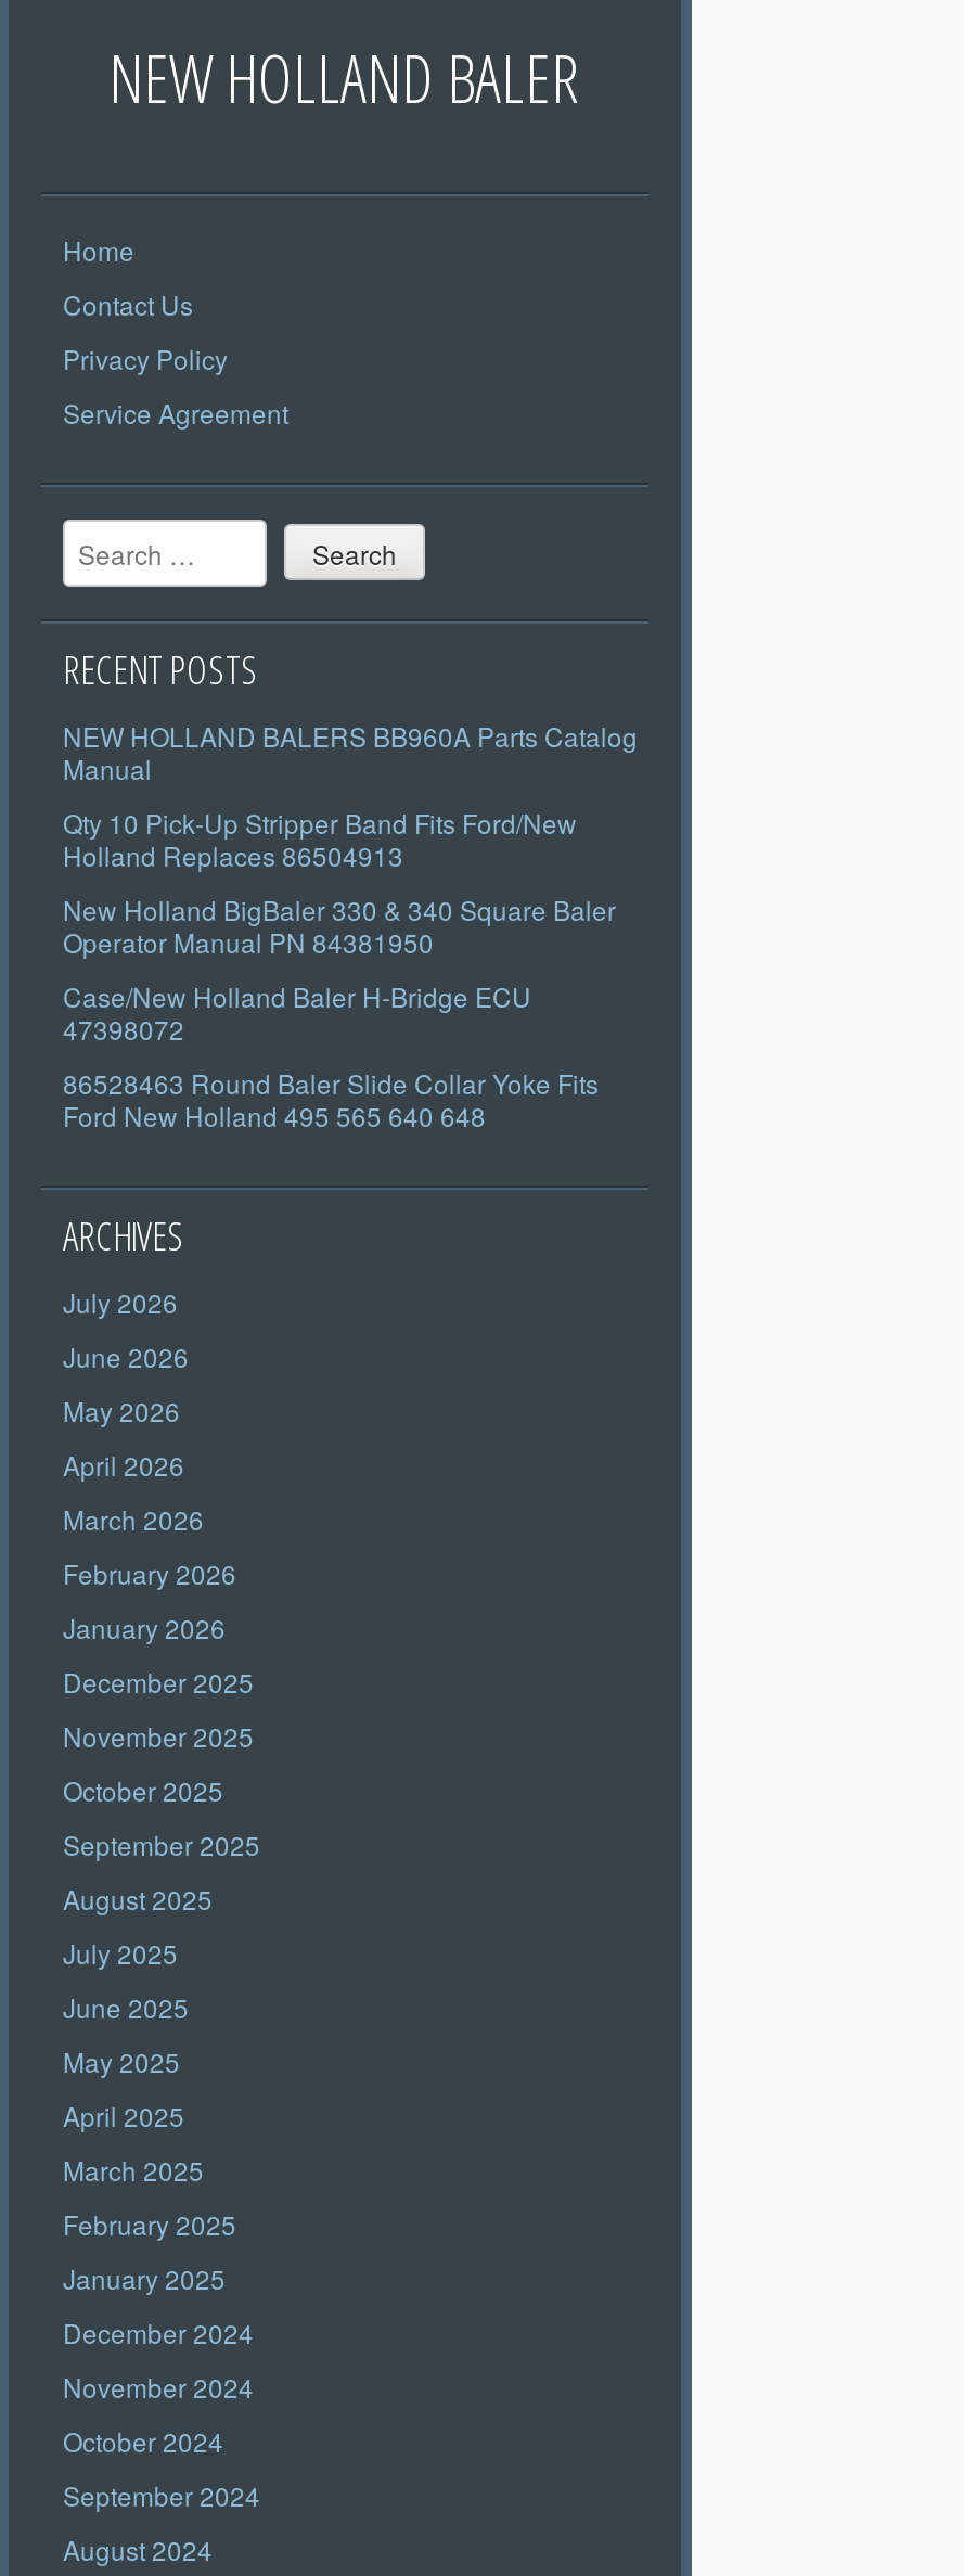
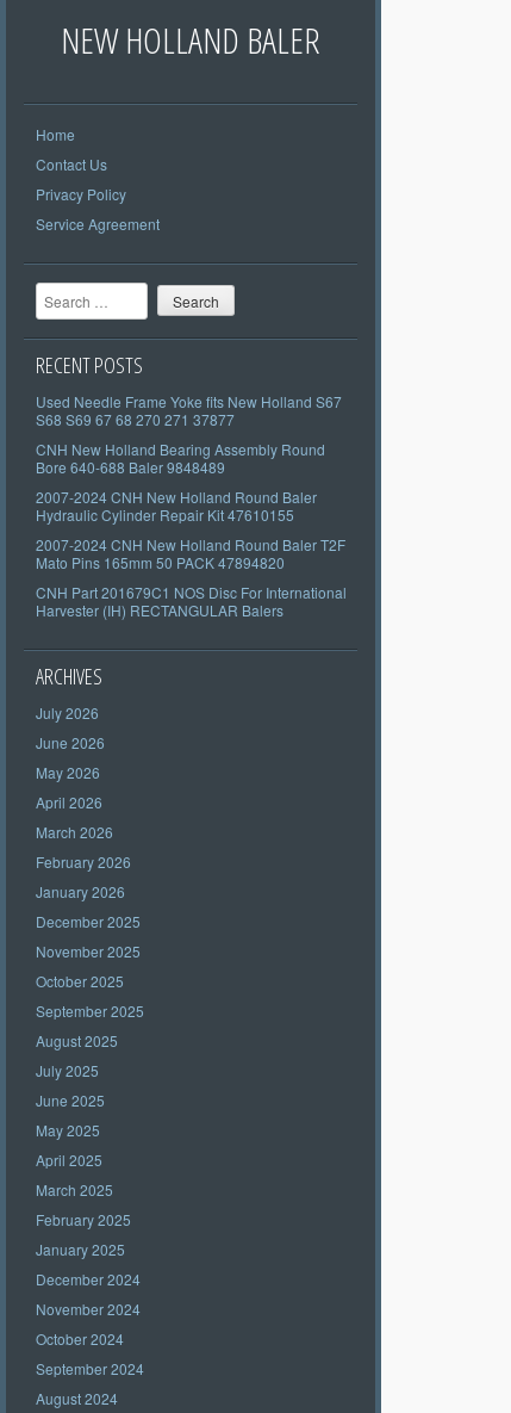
[63,717,638,787] NEW HOLLAND BALERS BB960A Parts Catalog | Manual -> [36,391,342,430] Used Needle Frame Yoke fits New Holland S67 | S68 S69 67 68 270 271 37877
[63,804,577,874] Qty 10 Pick-Up Stripper Band Fits Ford/New | Holland Replaces 86504913 -> [36,439,325,477] CNH New Holland Bearing Assembly Round | Bore 640-688 Baler 9848489
[63,891,616,960] New Holland BigBaler 330 & 340 Square Baler | Operator Manual PN 84381950 -> [36,487,317,525] 2007-2024 CNH New Holland Round Baler | Hydraulic Cylinder Repair Kit 47610155
[63,978,531,1047] Case/New Holland Baler H-Bridge ECU | 47398072 -> [36,534,345,573] 2007-2024 CNH New Holland Round Baler T2F | Mato Pins 165mm 50 PACK 47894820
[63,1064,599,1134] 86528463 Round Baler Slide Collar Yoke Fits | Ford New Holland 495 565 640 648 -> [36,582,347,620] CNH Part 201679C1 NOS Disc For International | Harvester (IH) RECTANGULAR Balers

